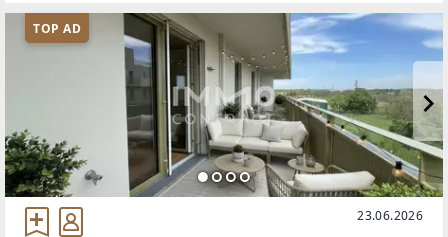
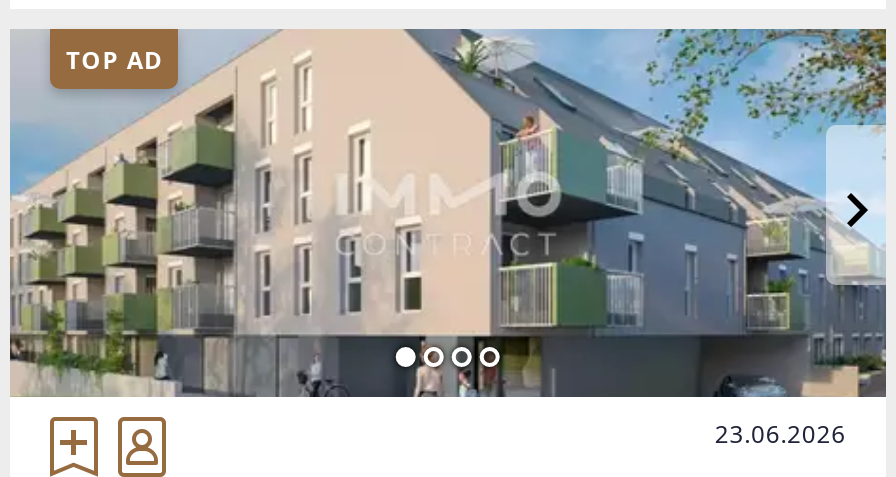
[4,12,443,198] [image] -> [10,27,888,399] [image]

